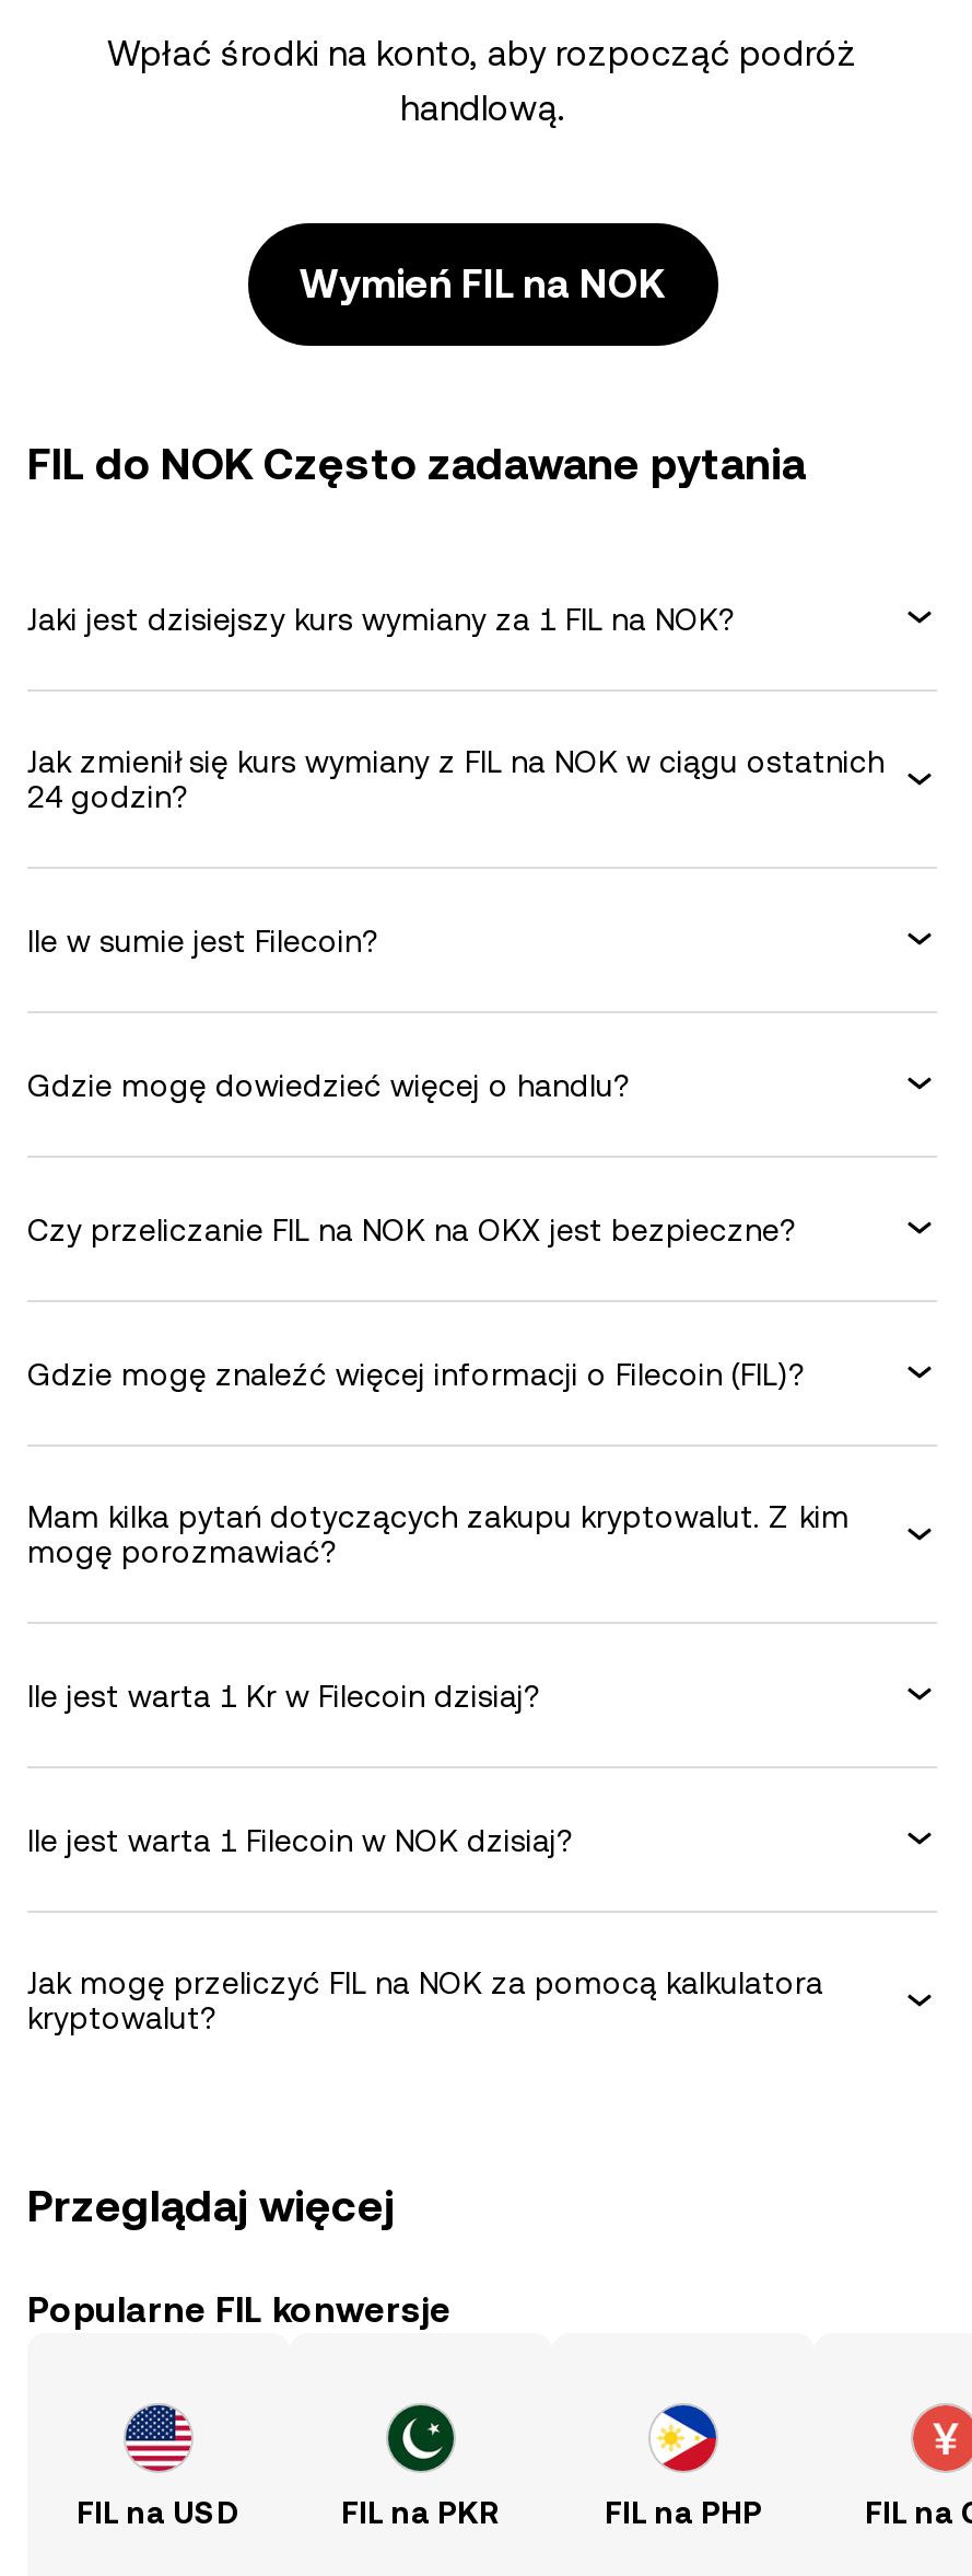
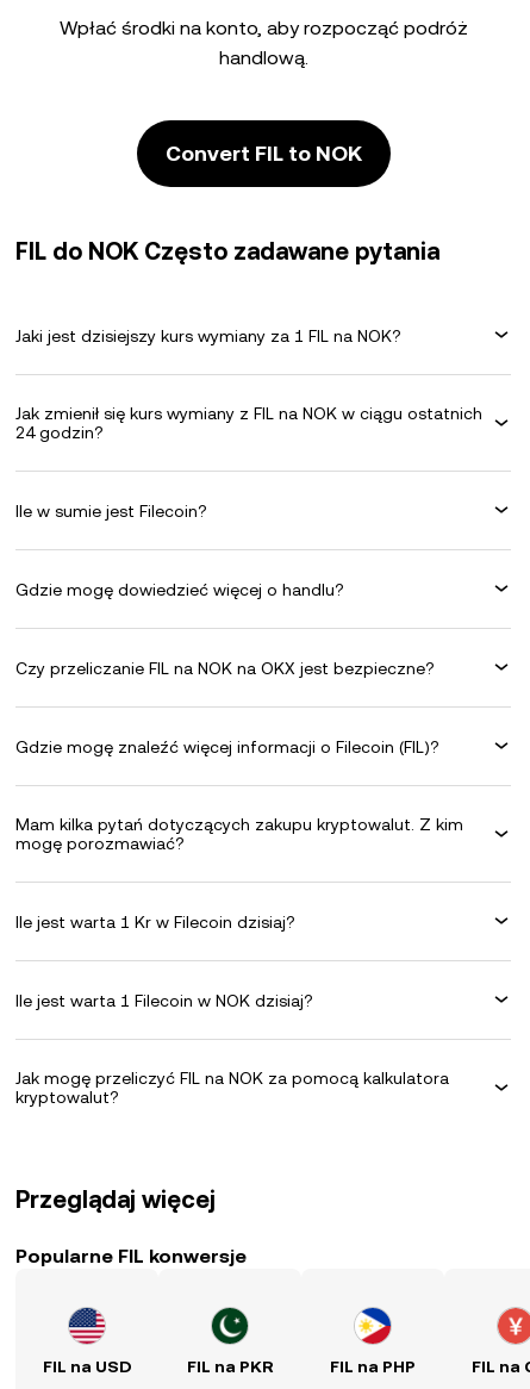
[300,260,665,306] Wymień FIL na NOK -> [165,141,361,166] Convert FIL to NOK

